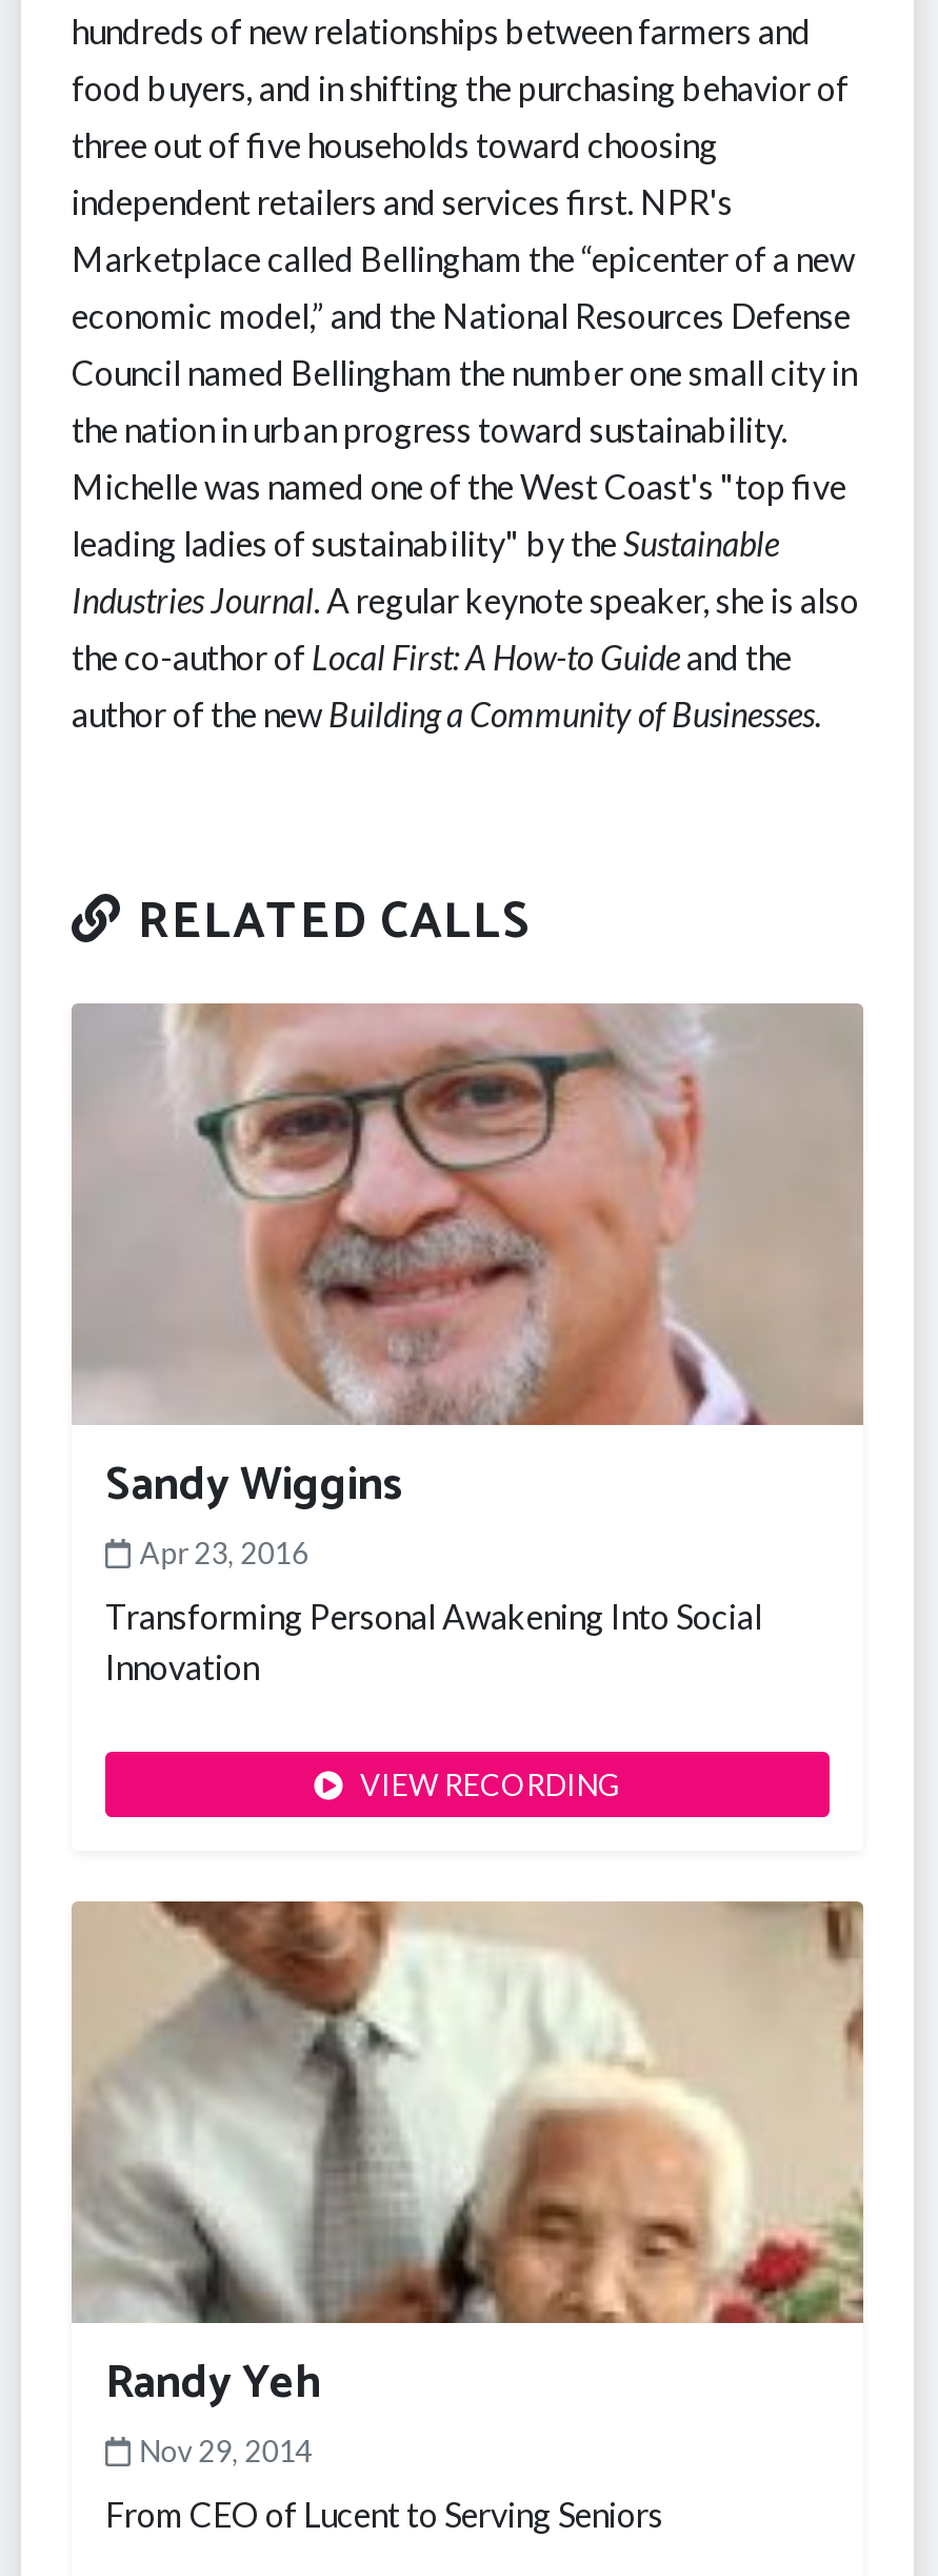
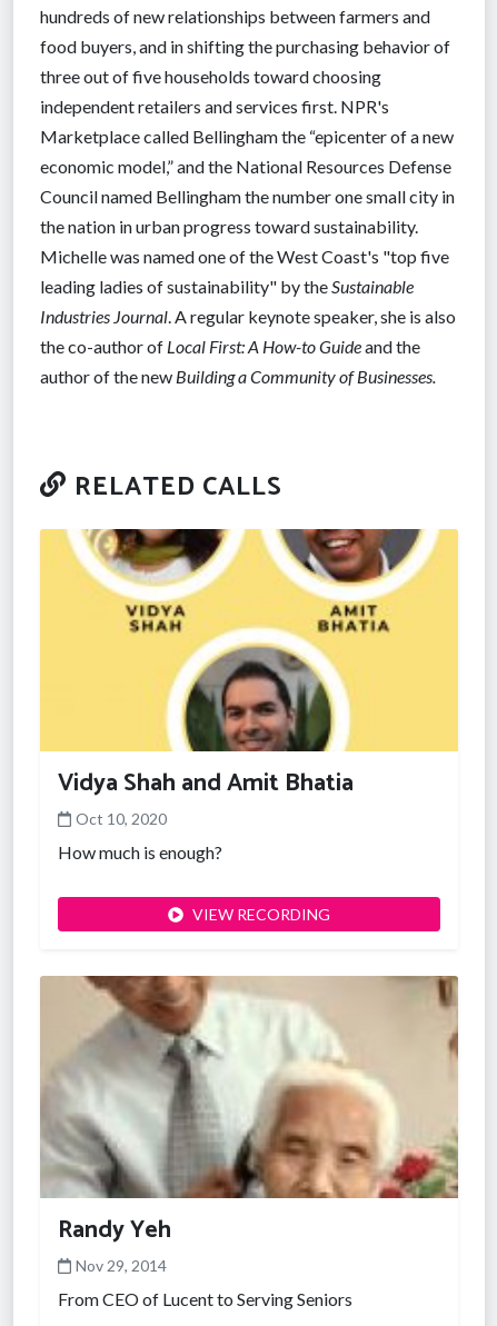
[72,1001,863,1571] [image] | Sandy Wiggins | Apr 23, 2016 -> [40,528,458,828] [image] | Vidya Shah and Amit Bhatia | Oct 10, 2020
[105,1597,762,1687] Transforming Personal Awakening Into Social | Innovation -> [58,842,222,863] How much is enough?

